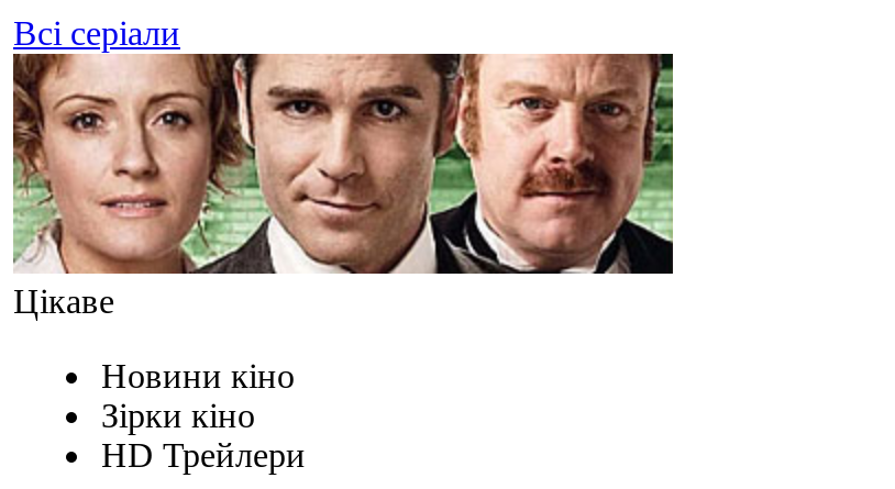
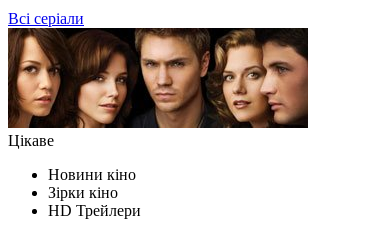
[11,52,675,276] [image] -> [7,27,309,129] [image]

